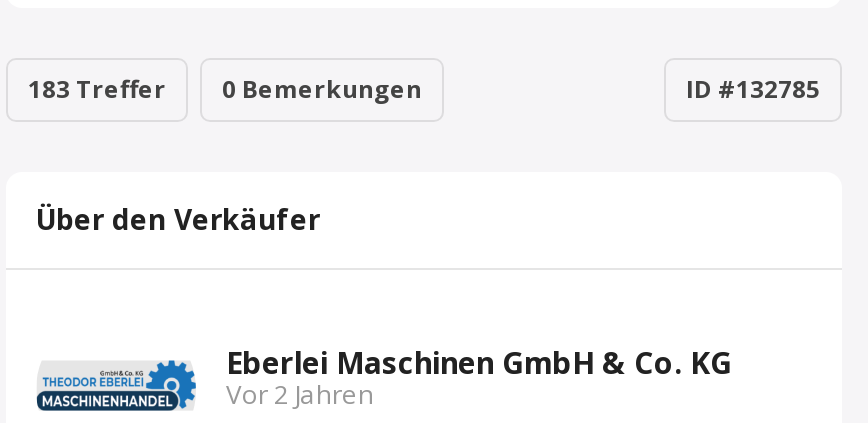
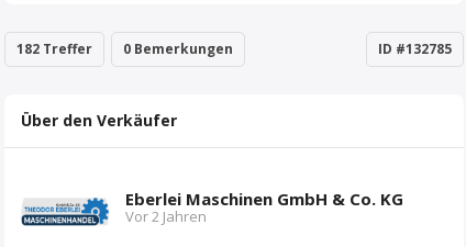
[28,72,422,106] 183 Treffer 0 Bemerkungen -> [16,40,233,58] 182 Treffer 0 Bemerkungen

